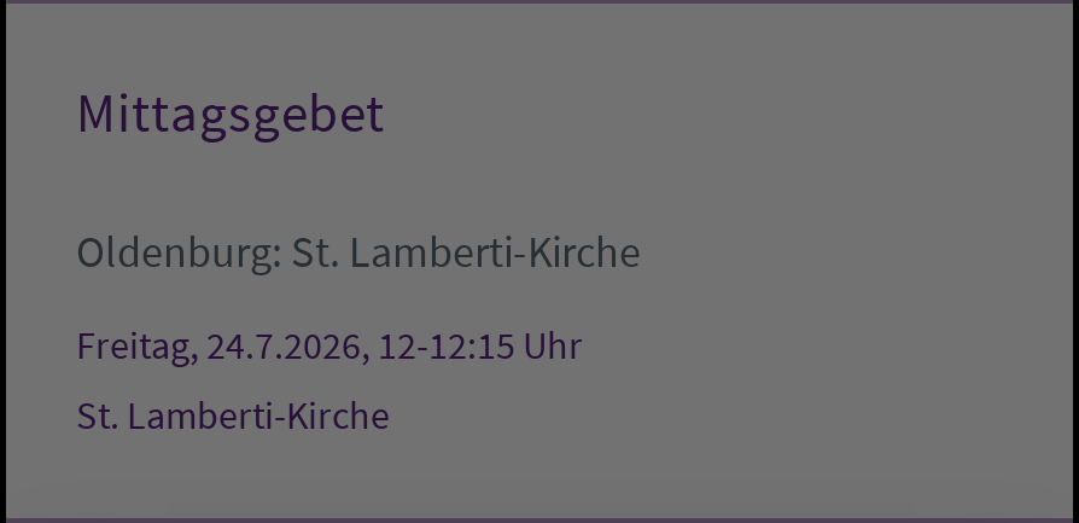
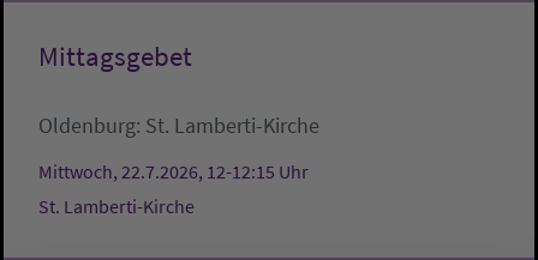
[76,320,583,369] Freitag, 24.7.2026, 12-12:15 Uhr -> [38,159,309,183] Mittwoch, 22.7.2026, 12-12:15 Uhr

